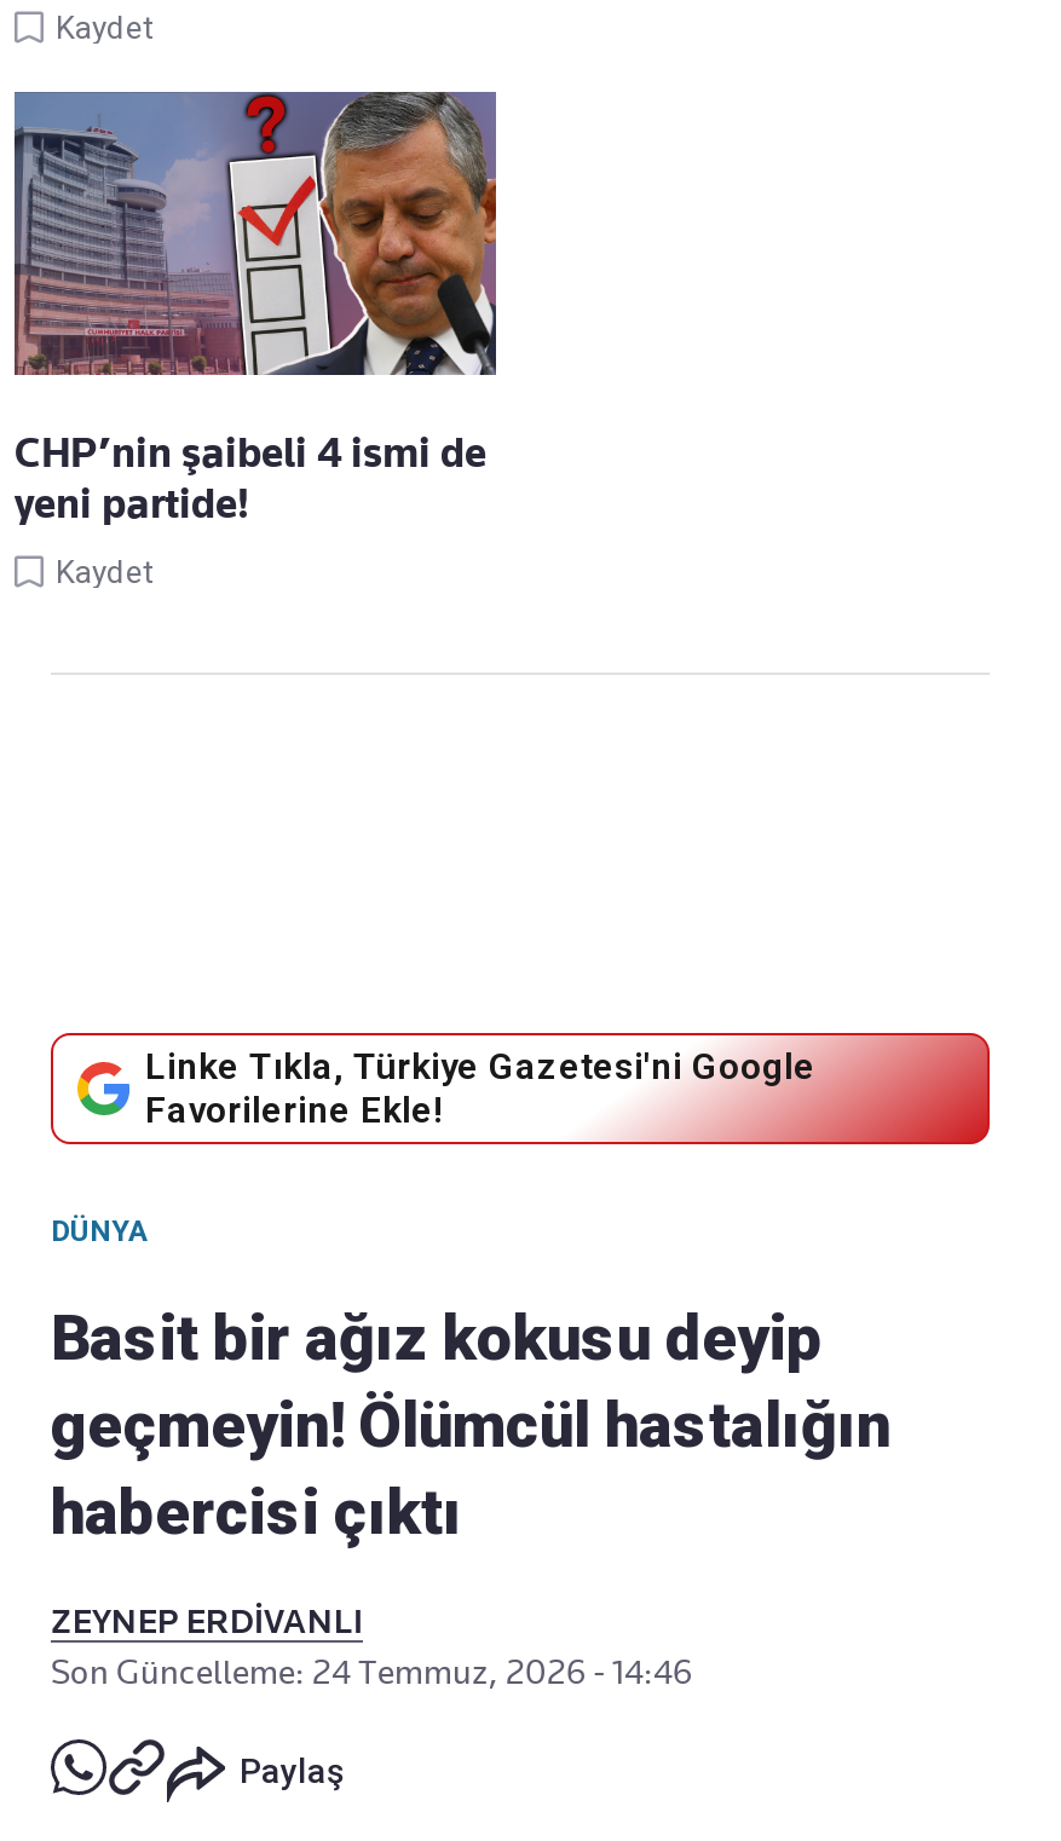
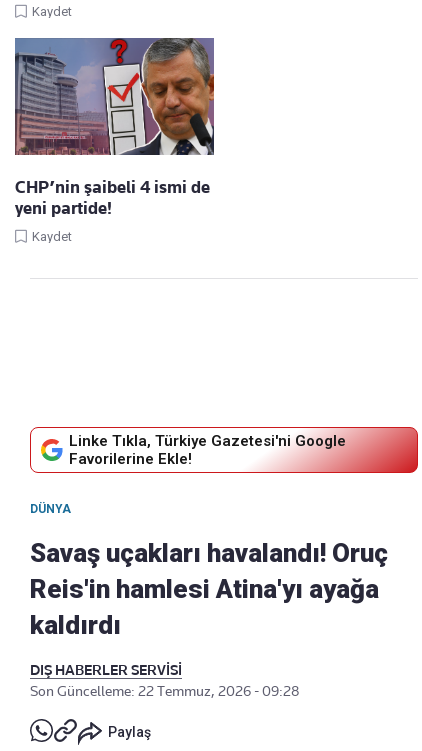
[51,1302,890,1549] Basit bir ağız kokusu deyip | geçmeyin! Ölümcül hastalığın | habercisi çıktı -> [30,538,388,640] Savaş uçakları havalandı! Oruç | Reis'in hamlesi Atina'yı ayağa | kaldırdı
[51,1602,692,1692] ZEYNEP ERDİVANLI | Son Güncelleme: 24 Temmuz, 2026 - 14:46 -> [30,662,300,699] DIŞ HABERLER SERVİSİ | Son Güncelleme: 22 Temmuz, 2026 - 09:28

